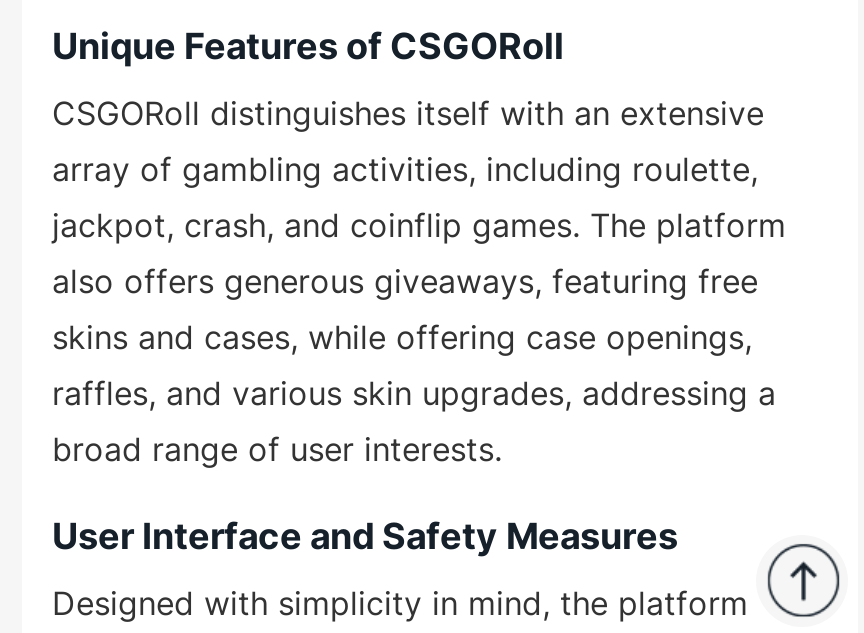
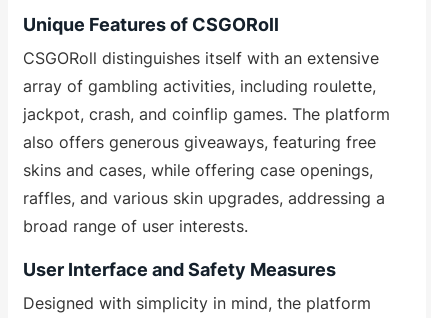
[764,541,842,619] [image] -> none

